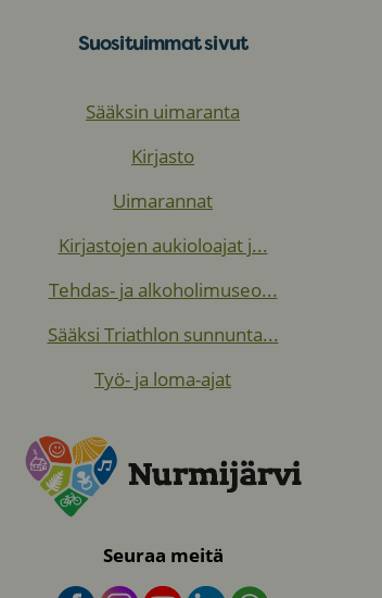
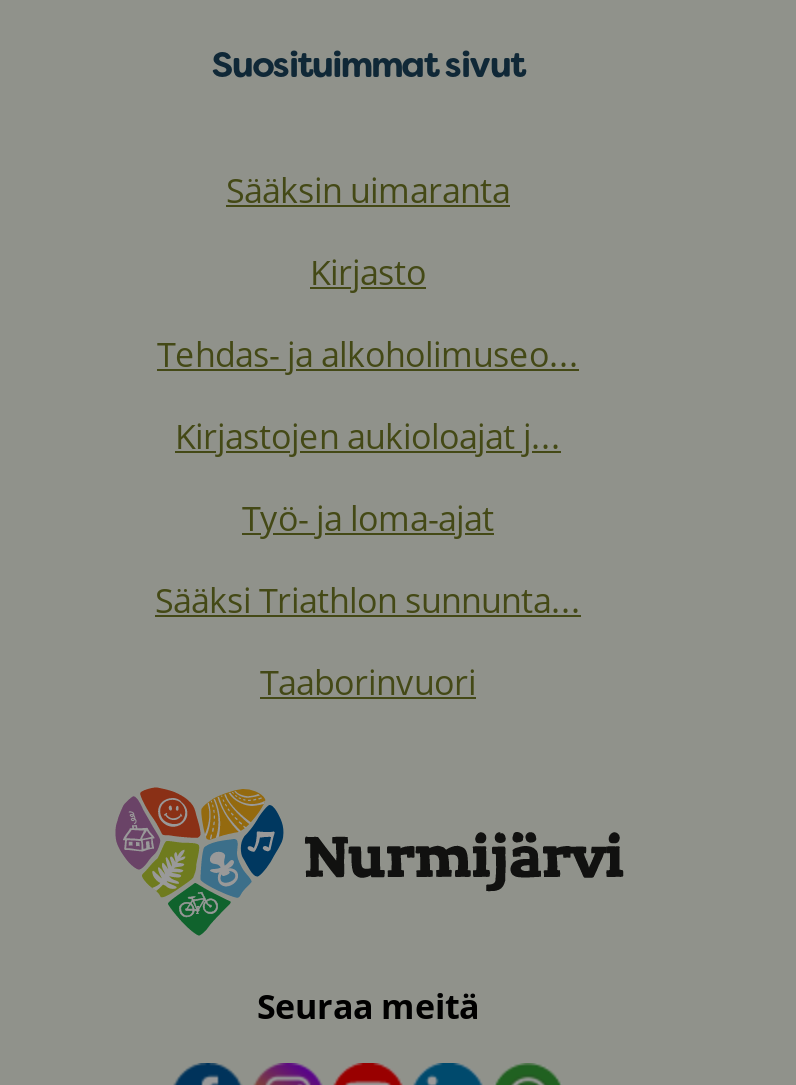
[113,188,213,213] Uimarannat -> none
moved [48,277,277,302] -> [157,330,579,376]: Tehdas- ja alkoholimuseo...
none -> [260,658,476,704] Taaborinvuori
moved [94,366,231,391] -> [242,494,494,540]: Työ- ja loma-ajat

